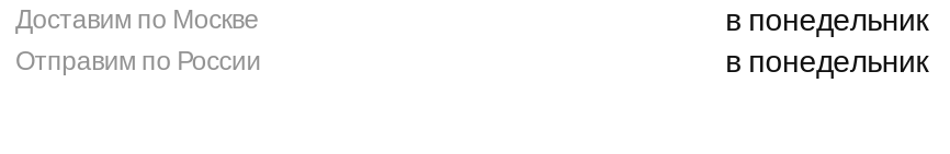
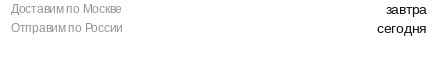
[725,2,928,37] в понедельник -> [386,1,427,17] завтра
[725,44,928,79] в понедельник -> [377,20,427,36] сегодня

